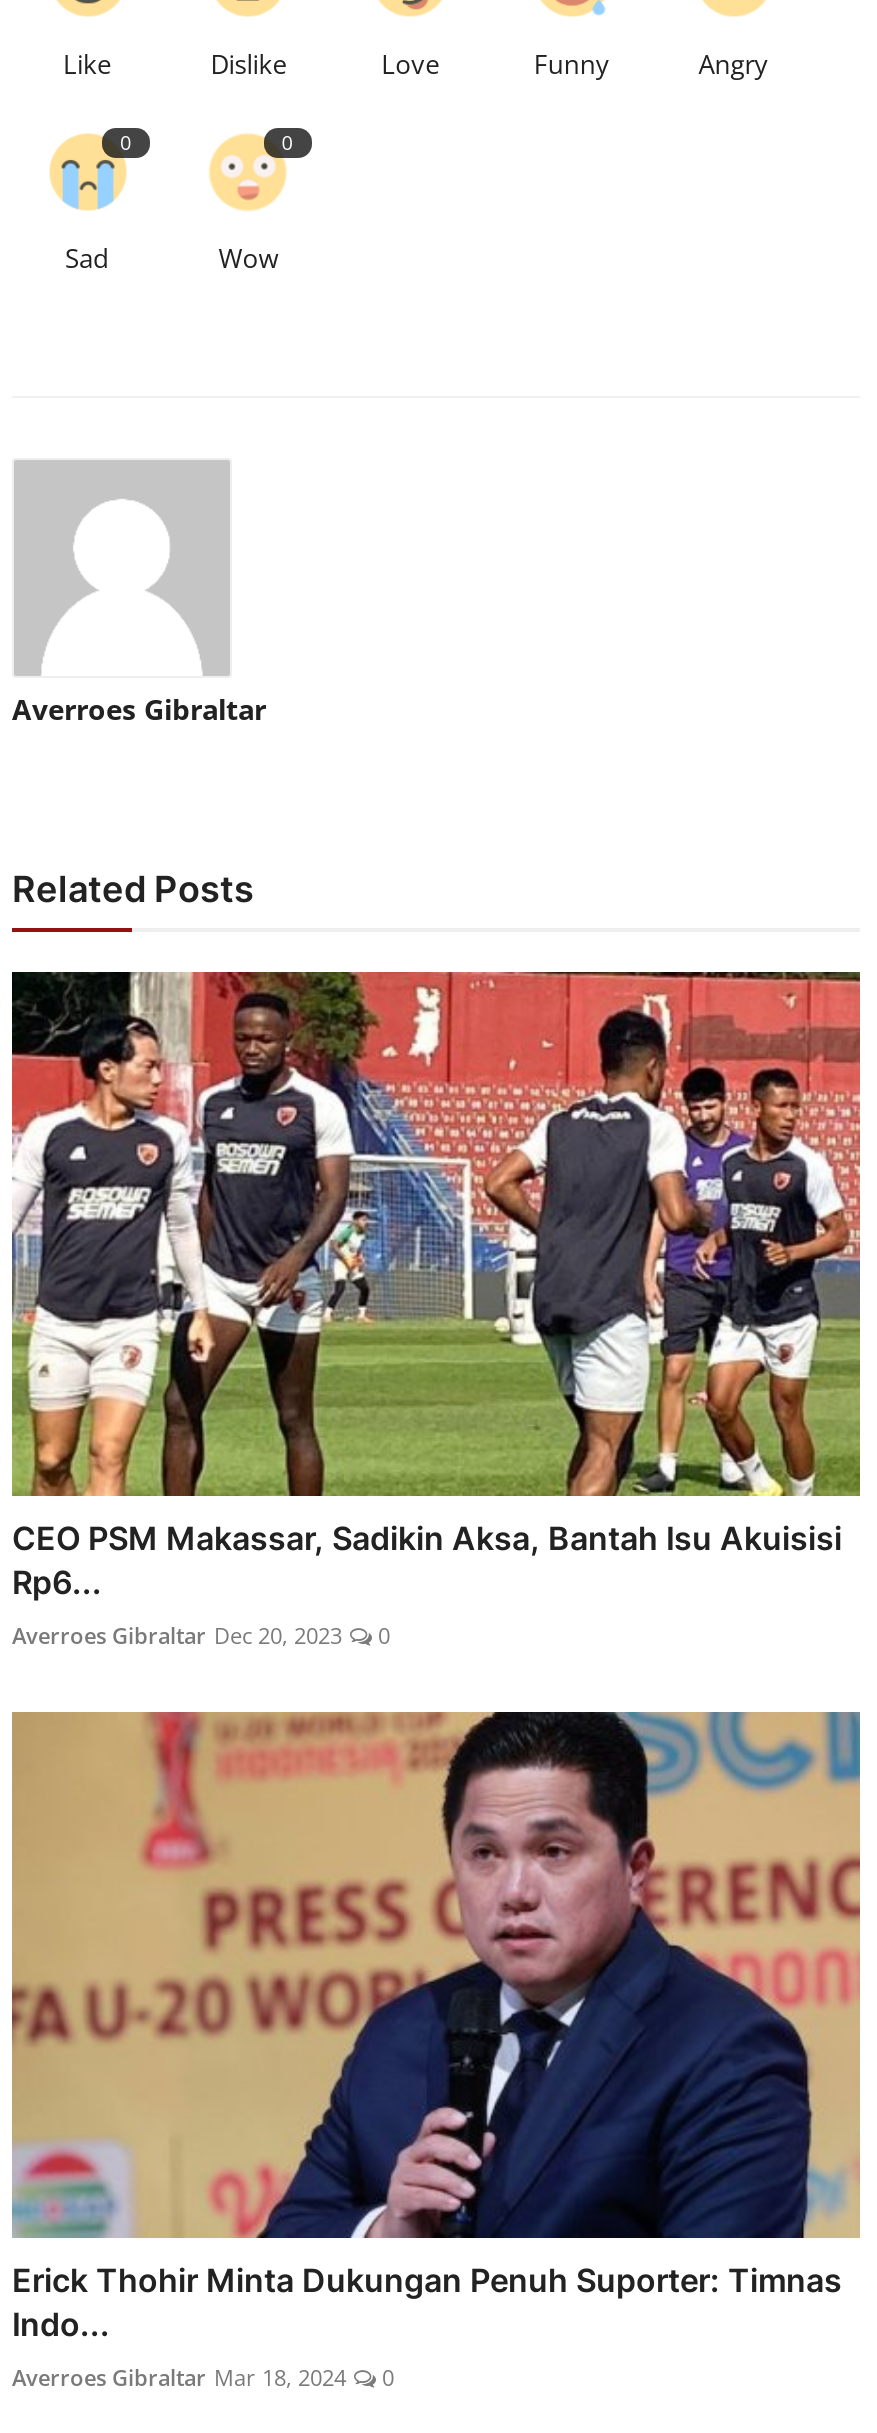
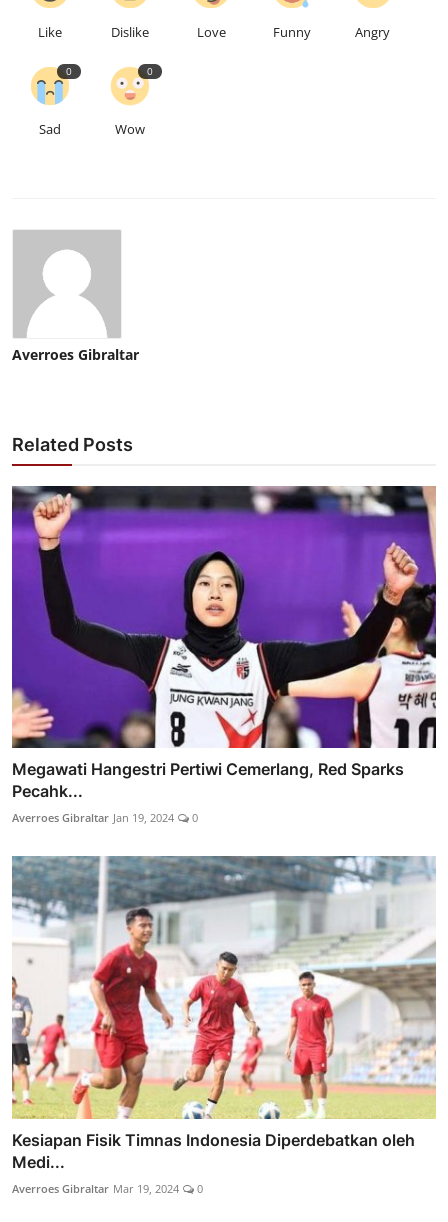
[10,970,862,1650] [image] | CEO PSM Makassar, Sadikin Aksa, Bantah Isu Akuisisi | Rp6... | Averroes Gibraltar Dec 20, 2023 -> [11,485,437,825] [image] | Megawati Hangestri Pertiwi Cemerlang, Red Sparks | Pecahk... | Averroes Gibraltar Jan 19, 2024
[10,1710,862,2391] [image] | Erick Thohir Minta Dukungan Penuh Suporter: Timnas | Indo... | Averroes Gibraltar Mar 18, 2024 -> [11,855,436,1196] [image] | Kesiapan Fisik Timnas Indonesia Diperdebatkan oleh | Medi... | Averroes Gibraltar Mar 19, 2024

